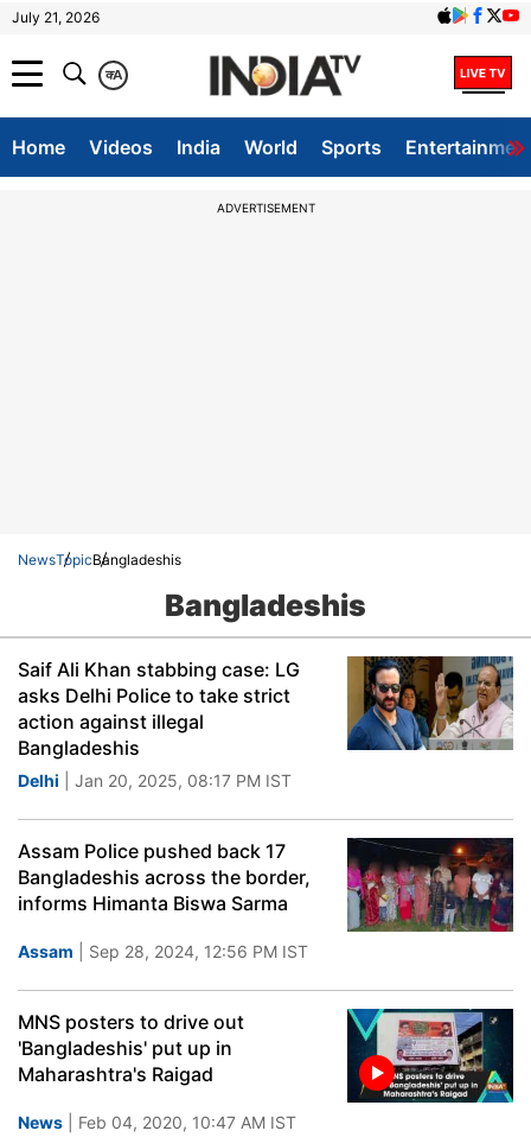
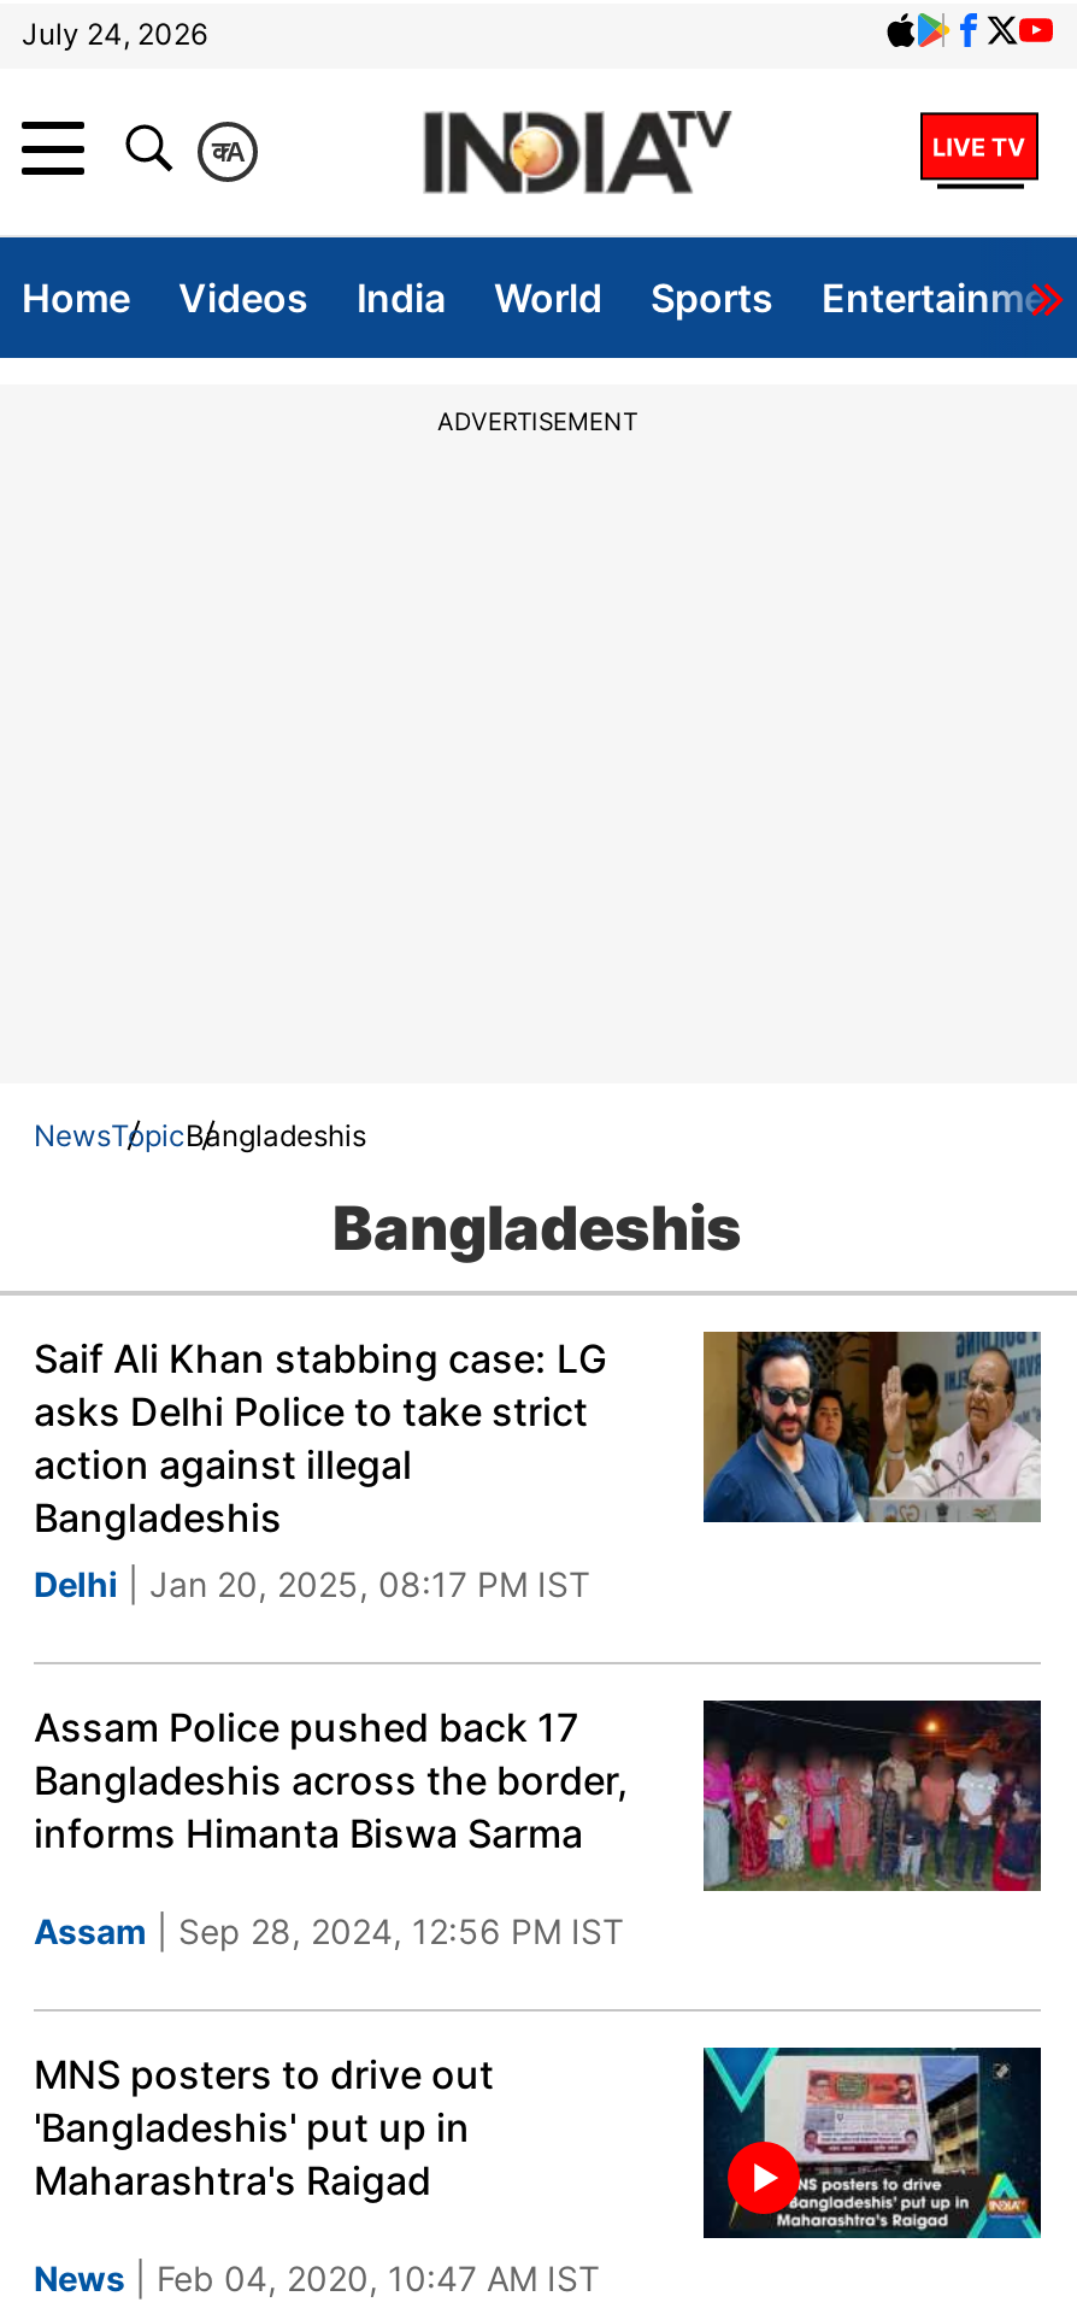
[12,8,100,26] July 21, 2026 -> [22,16,207,52] July 24, 2026

